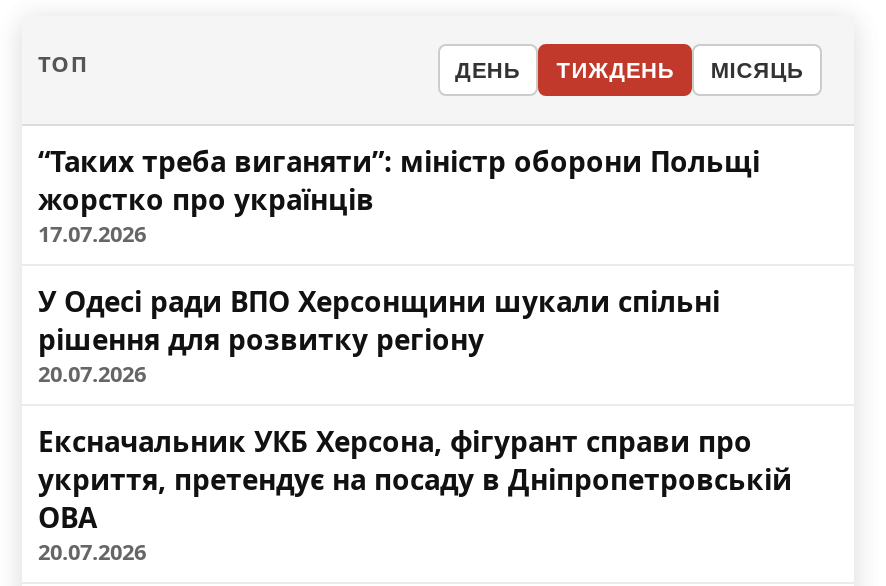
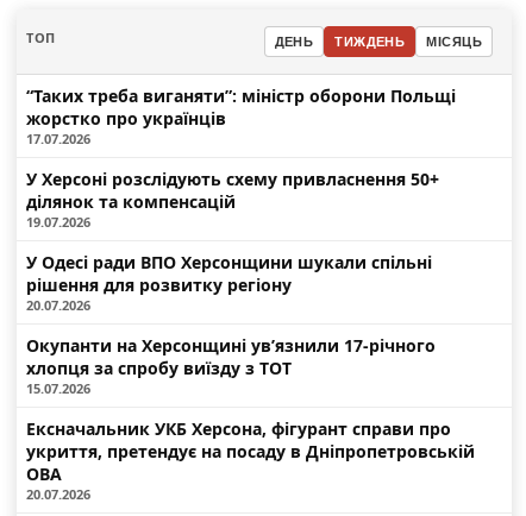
none -> [26,168,439,231] У Херсоні розслідують схему привласнення 50+ | ділянок та компенсацій | 19.07.2026
none -> [26,334,436,397] Окупанти на Херсонщині ув’язнили 17-річного | хлопця за спробу виїзду з ТОТ | 15.07.2026

